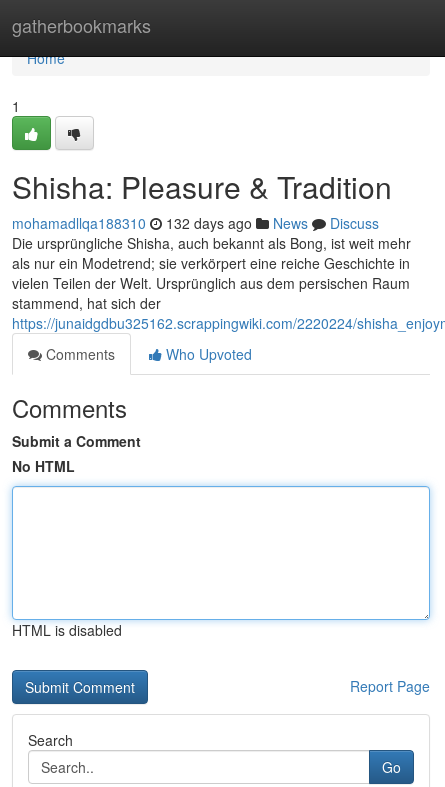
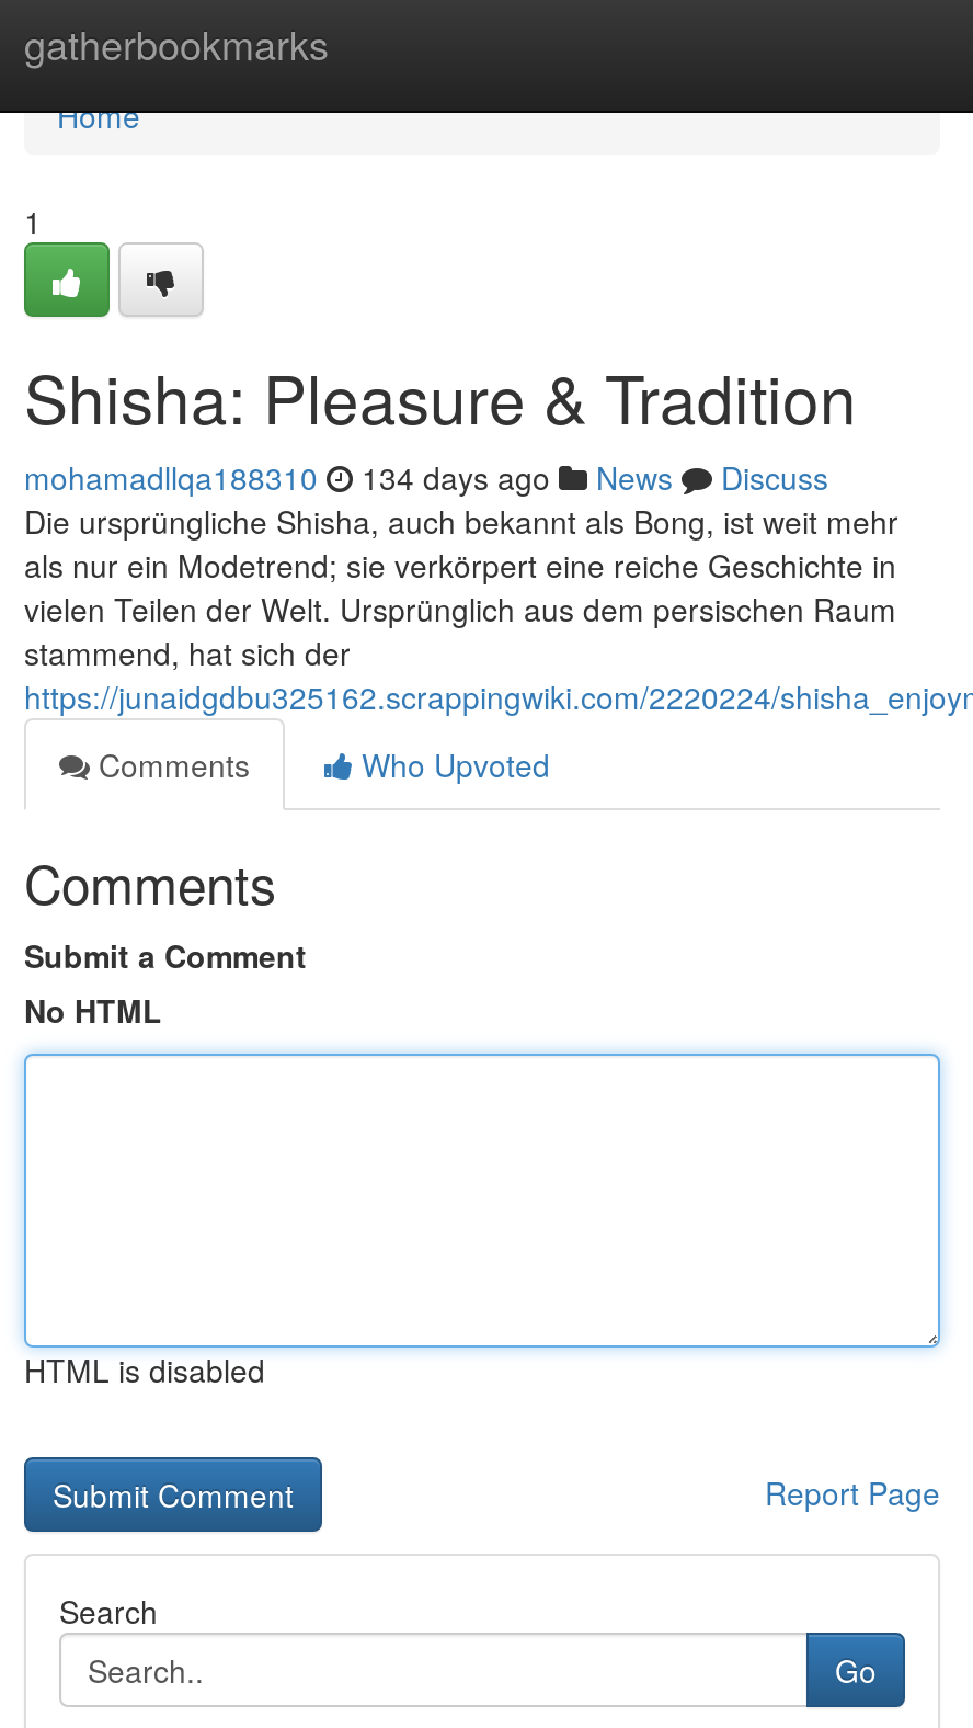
[12,213,379,233] mohamadllqa188310 132 days ago News Discuss -> [24,455,828,499] mohamadllqa188310 134 days ago News Discuss

